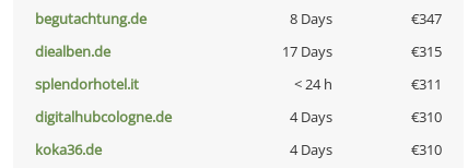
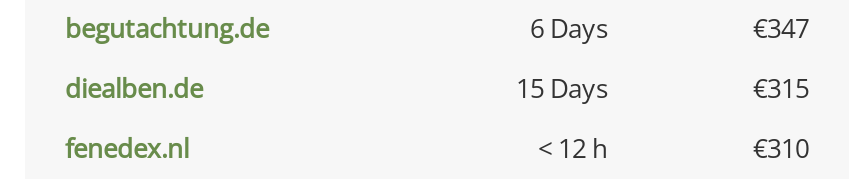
[289,9,332,28] 8 Days -> [530,10,608,46] 6 Days
[282,41,332,61] 17 Days -> [516,70,608,106] 15 Days
[35,74,442,159] splendorhotel.it | < 24 h | €311 | digitalhubcologne.de | 4 Days | €310 | koka36.de | 4 Days -> [65,130,608,166] fenedex.nl | < 12 h

